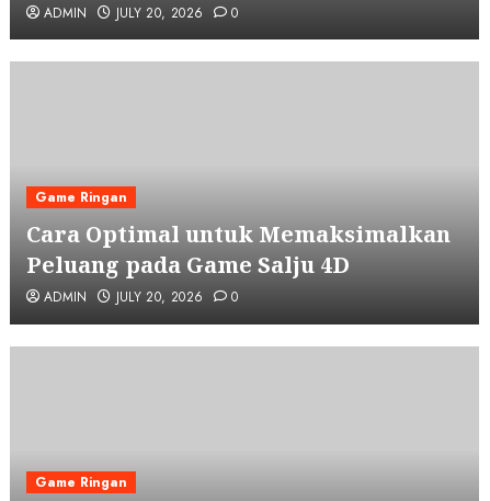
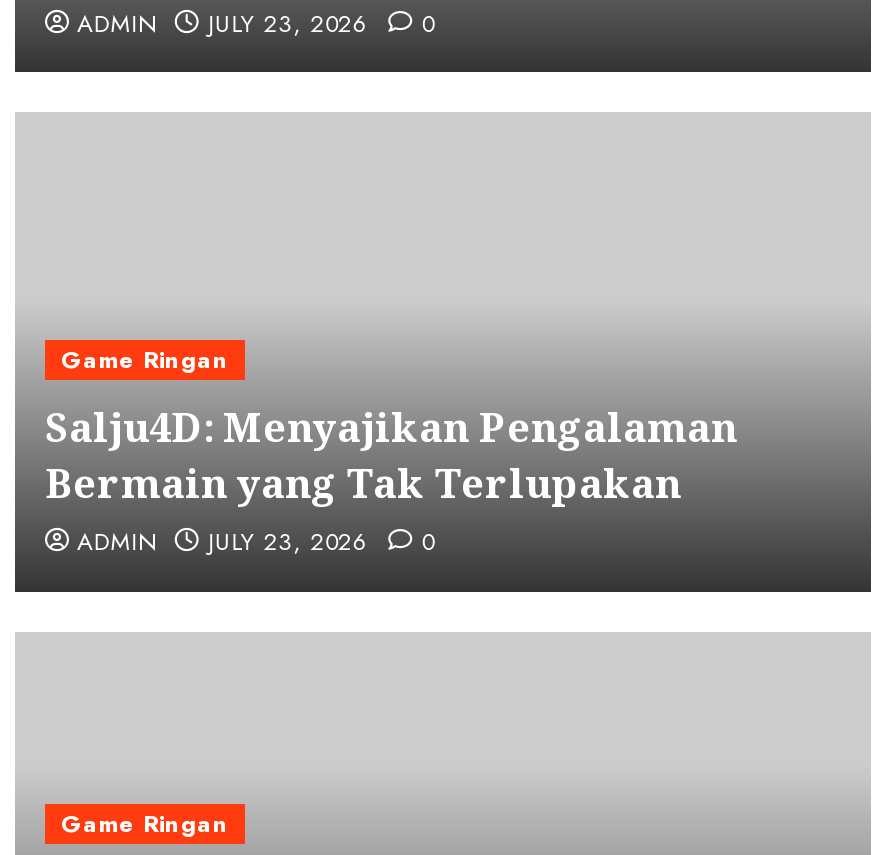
[44,3,239,23] ADMIN JULY 20, 2026 0 -> [77,6,435,42] ADMIN JULY 23, 2026 0
[26,219,451,280] Cara Optimal untuk Memaksimalkan | Peluang pada Game Salju 4D -> [45,400,737,510] Salju4D: Menyajikan Pengalaman | Bermain yang Tak Terlupakan
[44,287,239,307] ADMIN JULY 20, 2026 0 -> [77,524,435,560] ADMIN JULY 23, 2026 0

